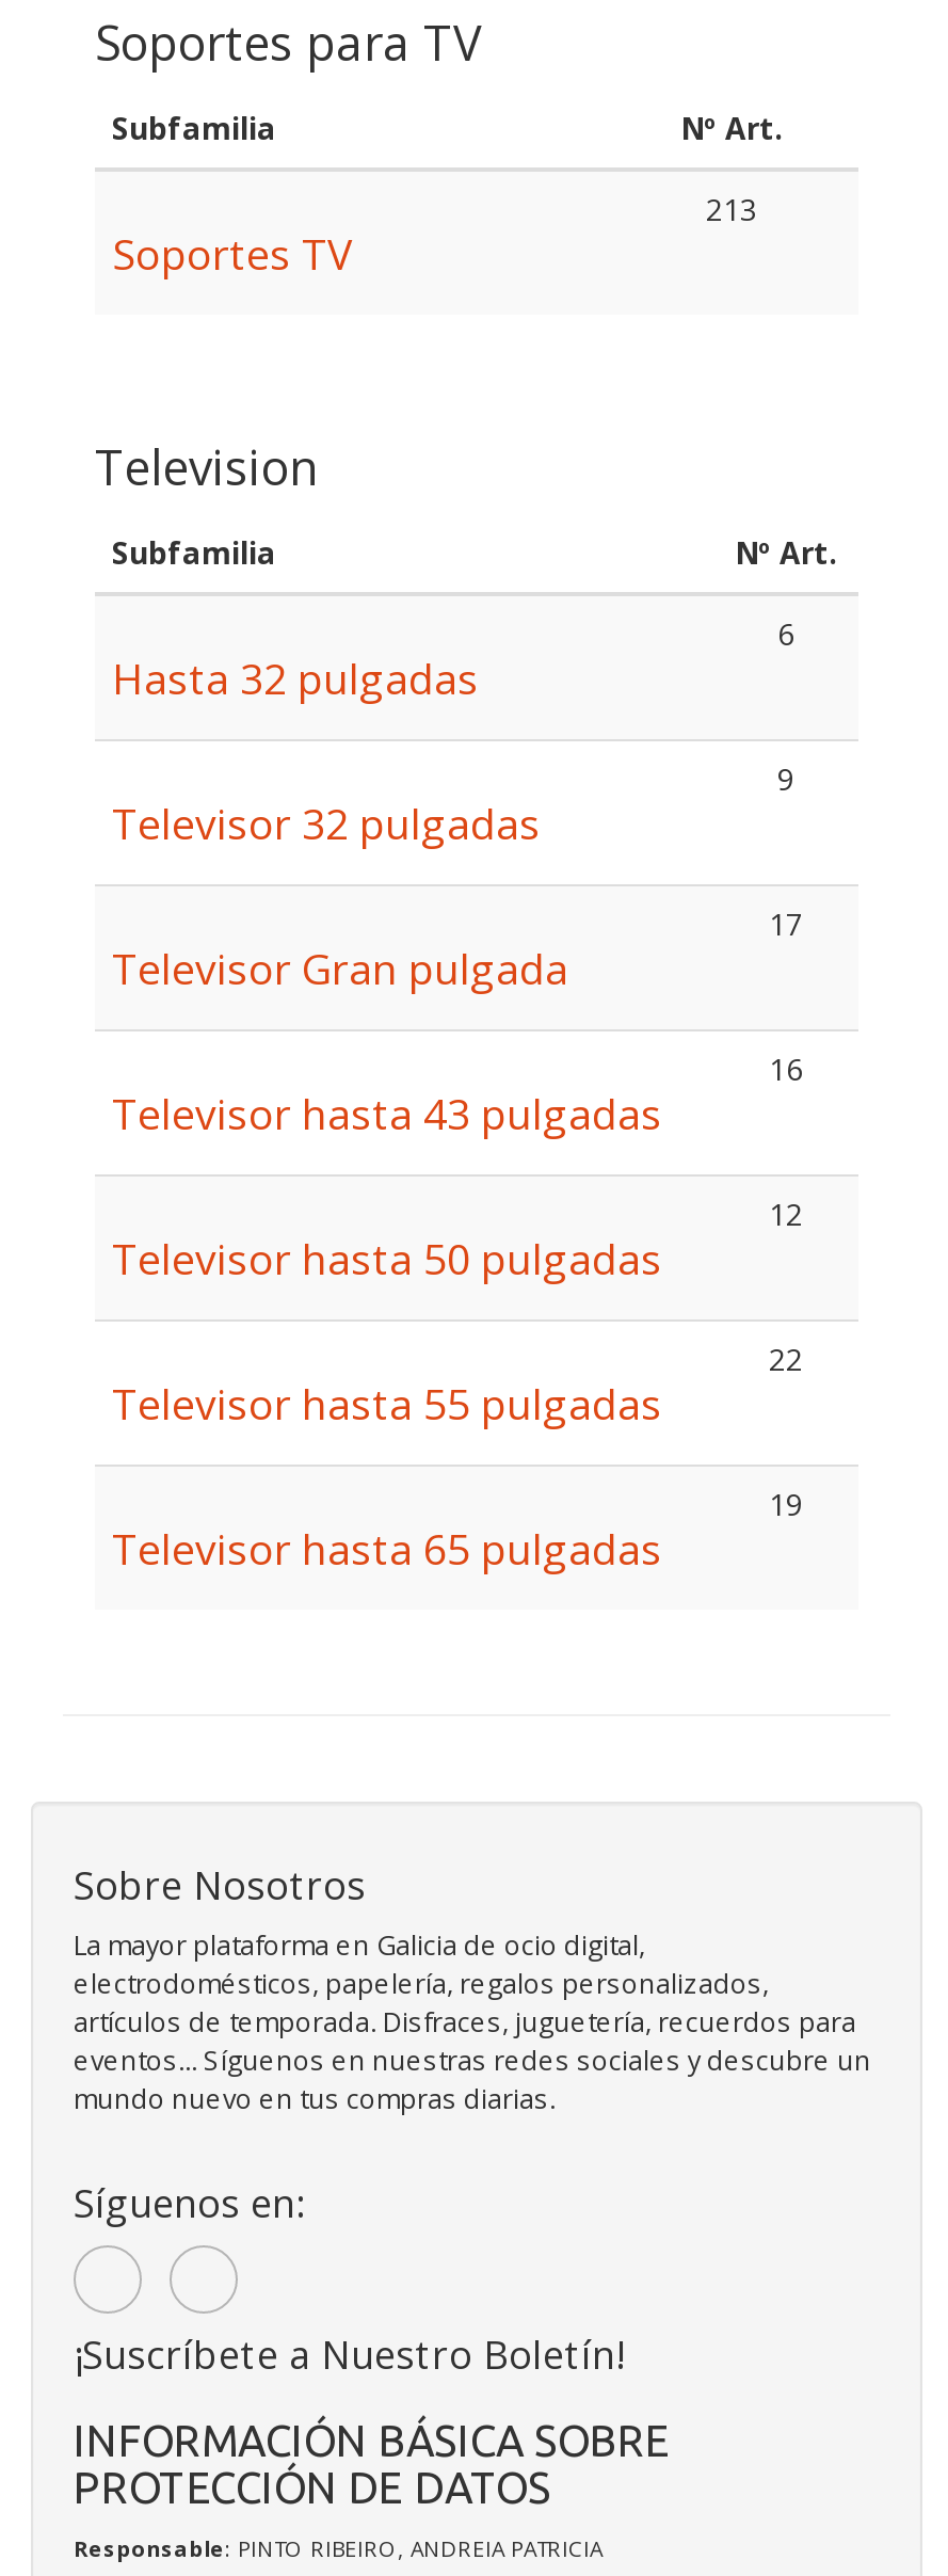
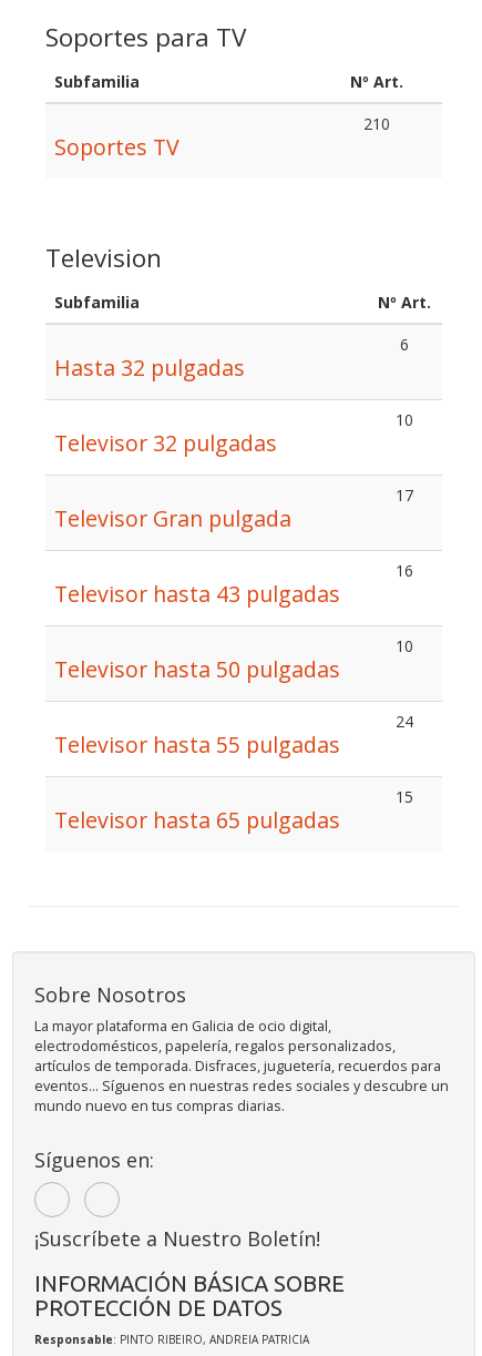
[706,189,757,229] 213 -> [363,113,389,134] 210
[777,758,794,799] 9 -> [396,409,413,430] 10
[769,1194,803,1234] 12 -> [396,635,413,656] 10
[769,1339,803,1379] 22 -> [396,711,413,732] 24
[769,1484,803,1524] 19 -> [396,786,413,807] 15

